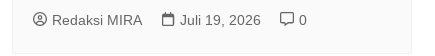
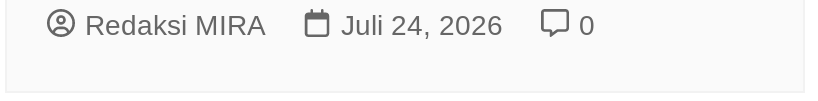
[180,11,261,27] Juli 19, 2026 -> [341,10,503,42] Juli 24, 2026

